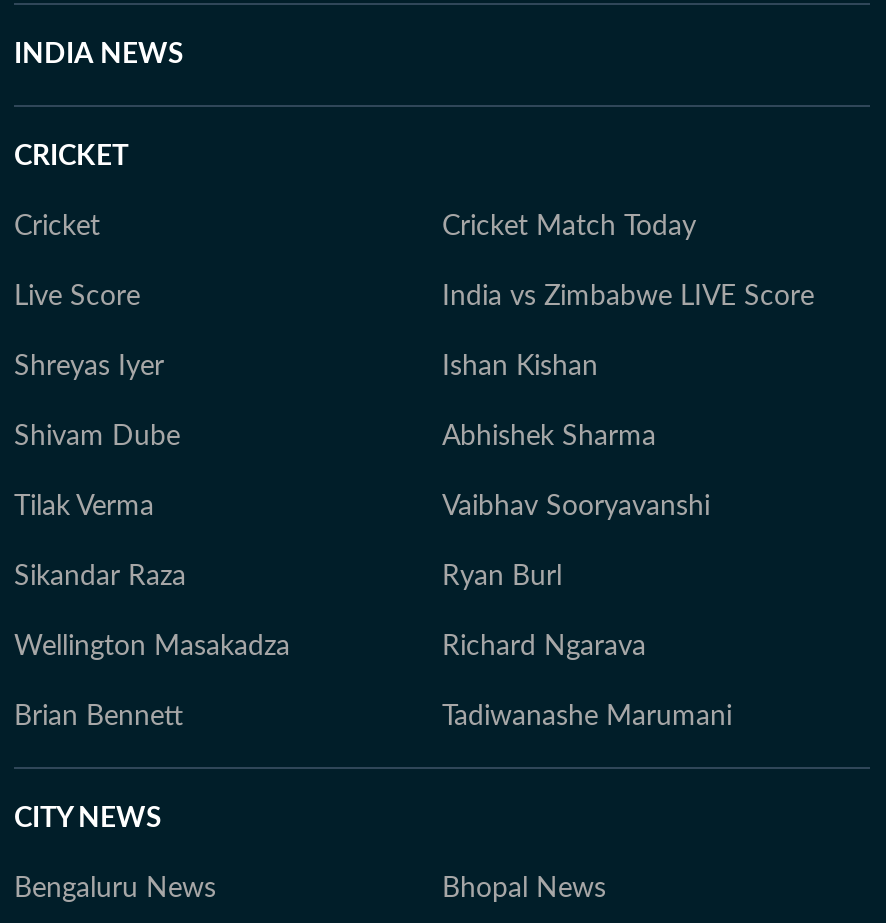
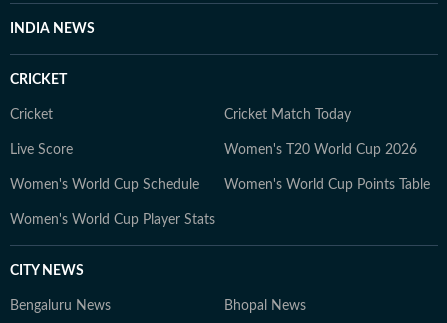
[14,283,814,731] India vs Zimbabwe LIVE Score | Shreyas Iyer | Ishan Kishan | Shivam Dube | Abhishek Sharma | Tilak Verma | Vaibhav Sooryavanshi | Sikandar Raza | Ryan Burl | Wellington Masakadza | Richard Ngarava | Brian Bennett | Tadiwanashe Marumani -> [10,143,430,227] Women's T20 World Cup 2026 | Women's World Cup Schedule | Women's World Cup Points Table | Women's World Cup Player Stats

